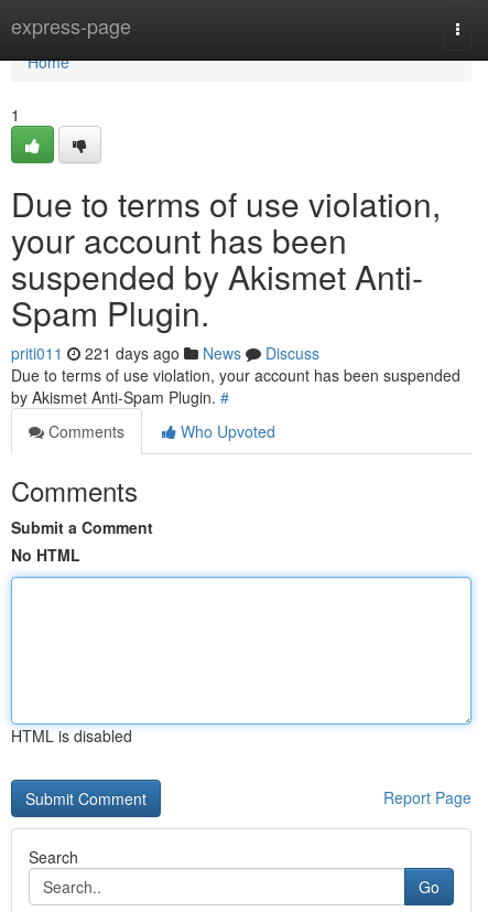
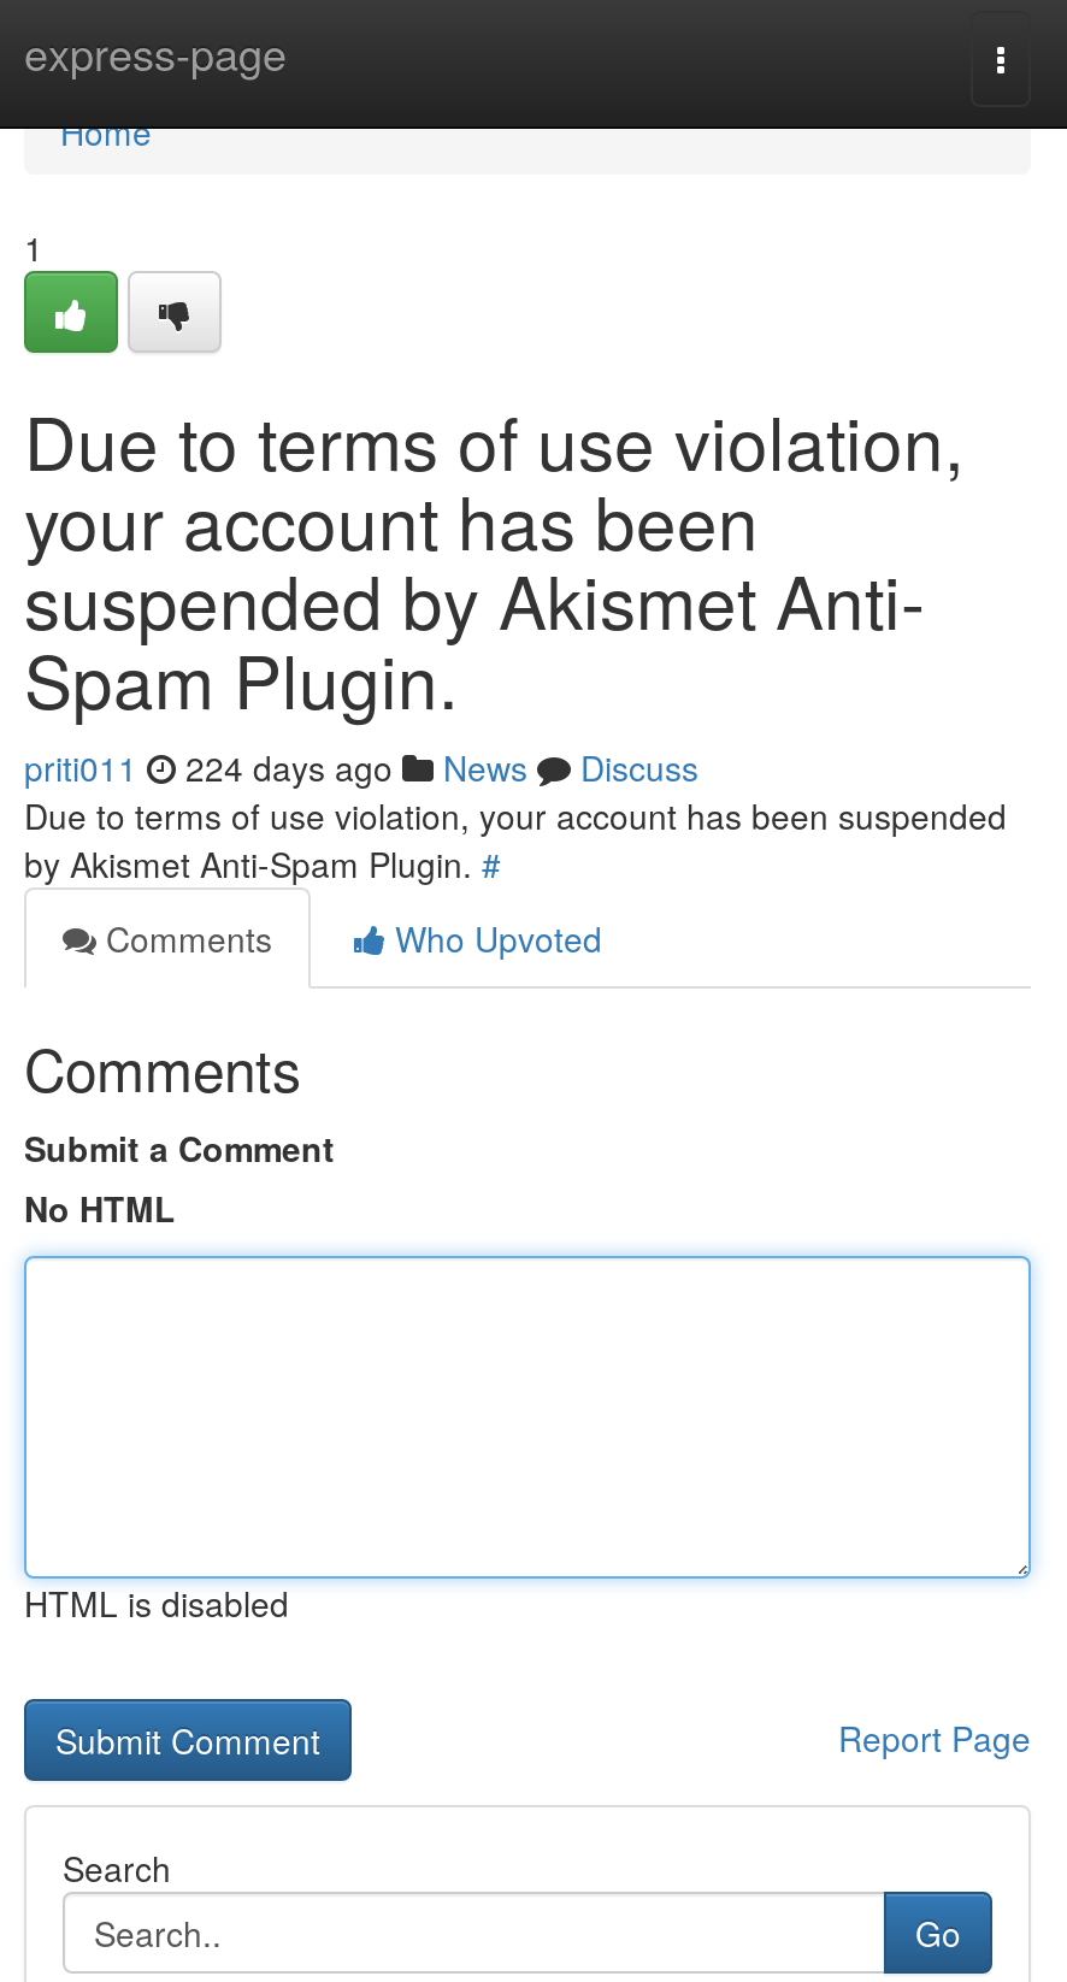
[85,342,180,364] 221 days ago -> [185,743,393,791] 224 days ago

